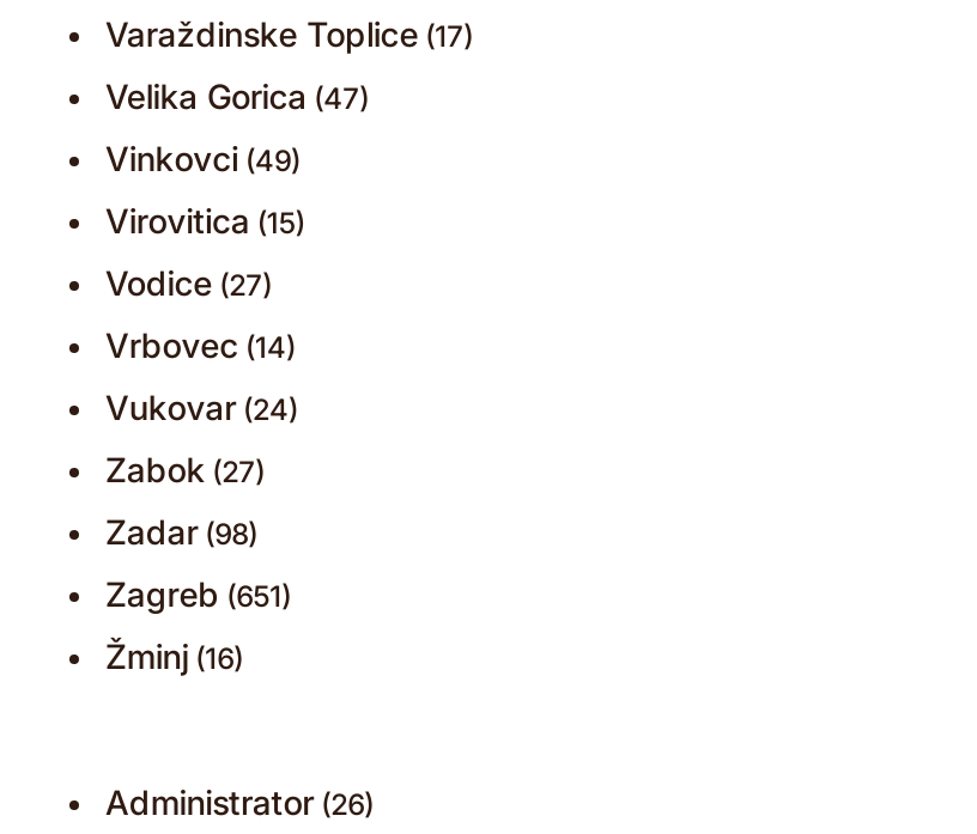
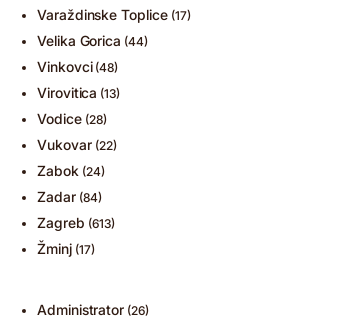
[105,75,369,676] Velika Gorica (47) | Vinkovci (49) | Virovitica (15) | Vodice (27) | Vrbovec (14) | Vukovar (24) | Zabok (27) | Zadar (98) | Zagreb (651) | Žminj (16) -> [37,32,148,257] Velika Gorica (44) | Vinkovci (48) | Virovitica (13) | Vodice (28) | Vukovar (22) | Zabok (24) | Zadar (84) | Zagreb (613) | Žminj (17)

